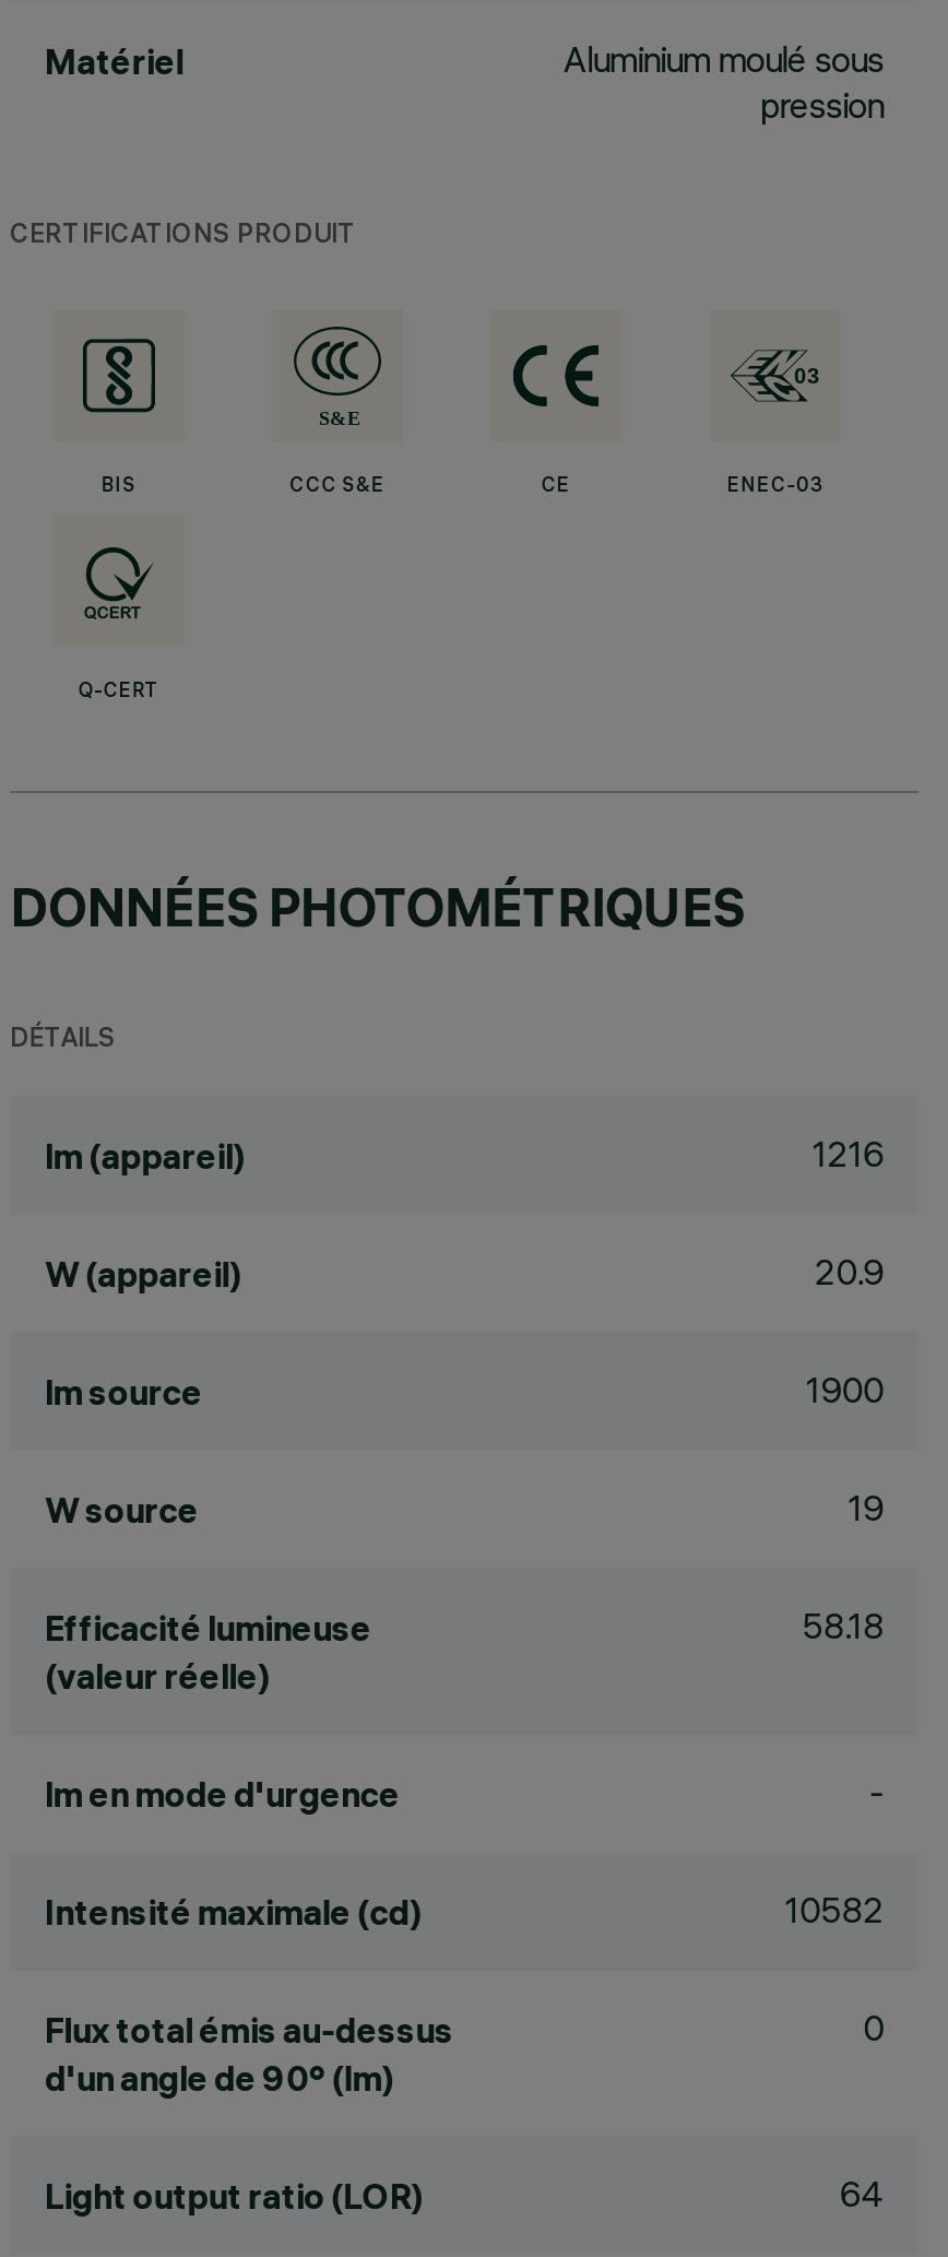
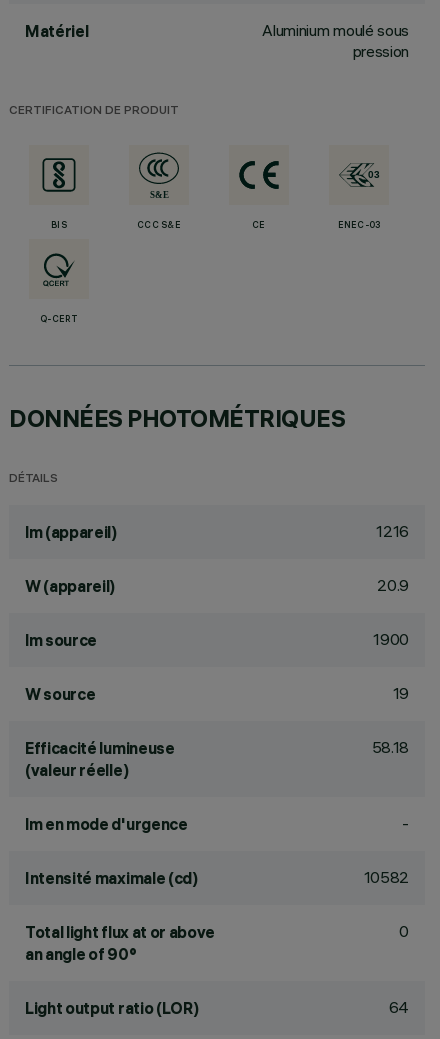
[10,223,357,251] CERTIFICATIONS PRODUIT -> [9,105,179,118] CERTIFICATION DE PRODUIT
[45,2008,453,2100] Flux total émis au-dessus | d'un angle de 90° (lm) -> [25,922,215,964] Total light flux at or above | an angle of 90°

